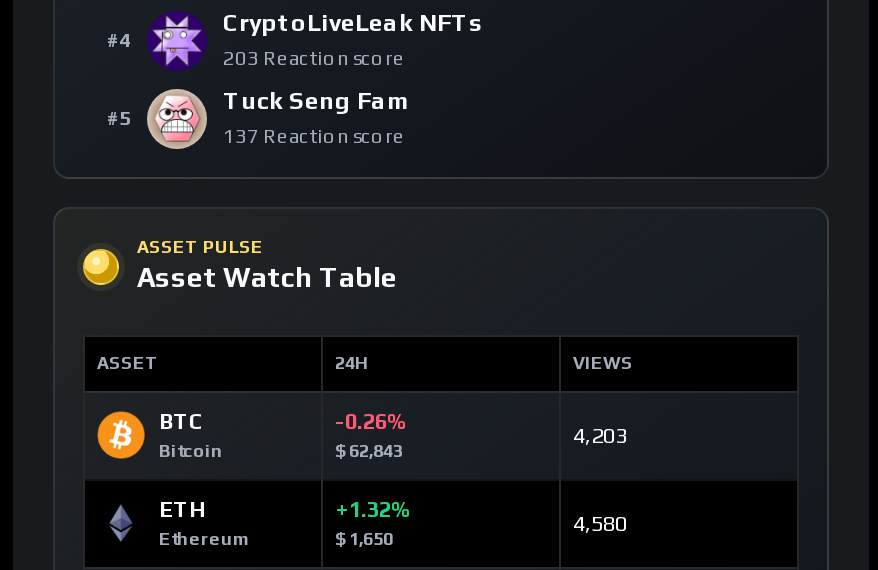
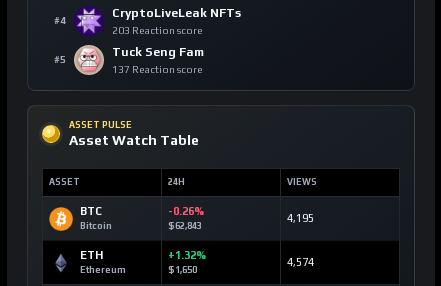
[573,423,627,447] 4,203 -> [287,212,314,224] 4,195
[573,511,627,535] 4,580 -> [287,256,314,268] 4,574

